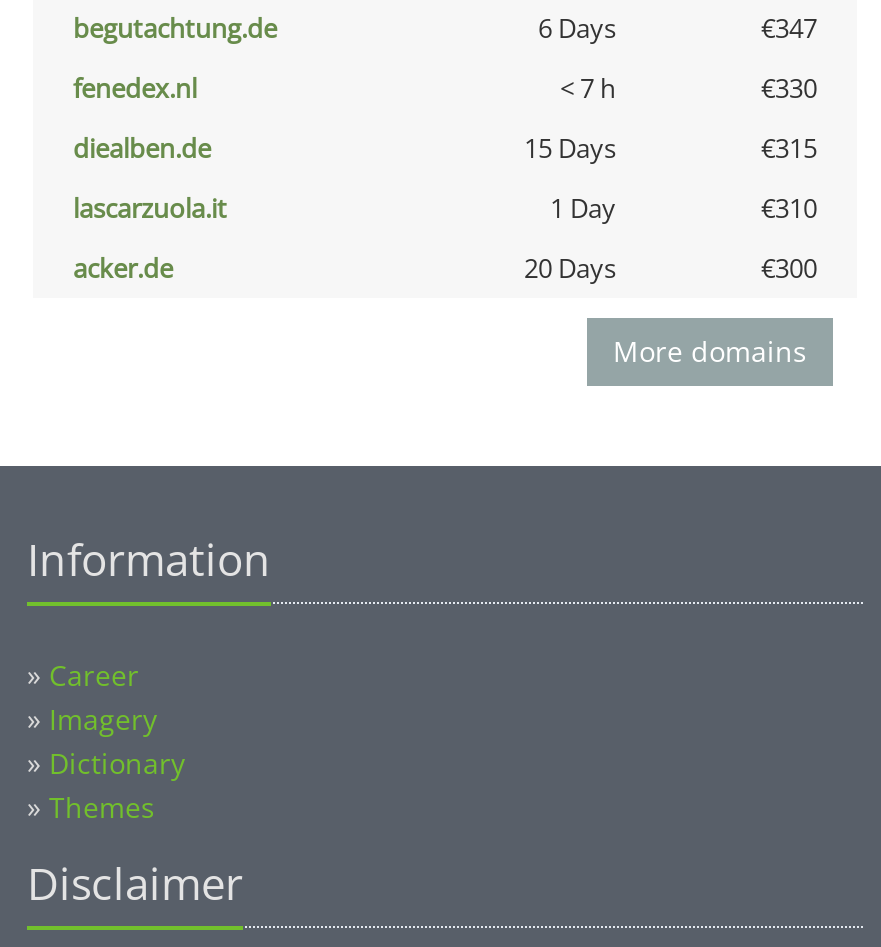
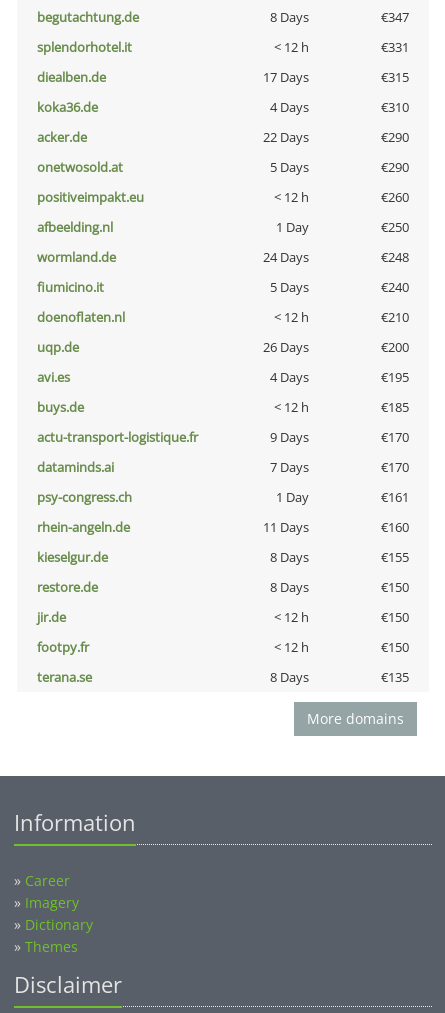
[538,10,616,46] 6 Days -> [269,8,308,26] 8 Days
[73,70,817,106] fenedex.nl | < 7 h | €330 -> [37,38,409,56] splendorhotel.it | < 12 h | €331
[524,130,616,166] 15 Days -> [262,68,308,86] 17 Days
[73,190,616,226] lascarzuola.it | 1 Day -> [37,98,308,116] koka36.de | 4 Days
[524,250,817,286] 20 Days | €300 -> [37,128,409,686] 22 Days | €290 | onetwosold.at | 5 Days | €290 | positiveimpakt.eu | < 12 h | €260 | afbeelding.nl | 1 Day | €250 | wormland.de | 24 Days | €248 | fiumicino.it | 5 Days | €240 | doenoflaten.nl | < 12 h | €210 | uqp.de | 26 Days | €200 | avi.es | 4 Days | €195 | buys.de | < 12 h | €185 | actu-transport-logistique.fr | 9 Days | €170 | dataminds.ai | 7 Days | €170 | psy-congress.ch | 1 Day | €161 | rhein-angeln.de | 11 Days | €160 | kieselgur.de | 8 Days | €155 | restore.de | 8 Days | €150 | jir.de | < 12 h | €150 | footpy.fr | < 12 h | €150 | terana.se | 8 Days | €135

